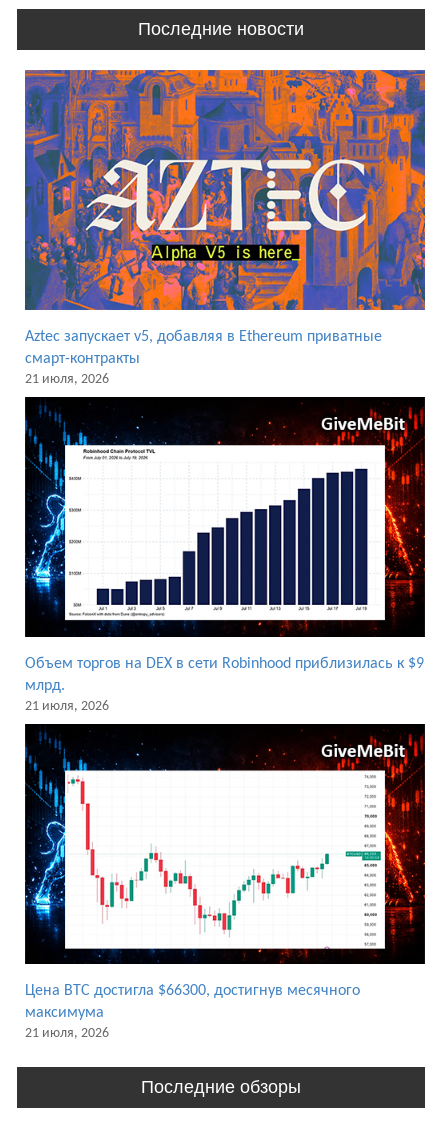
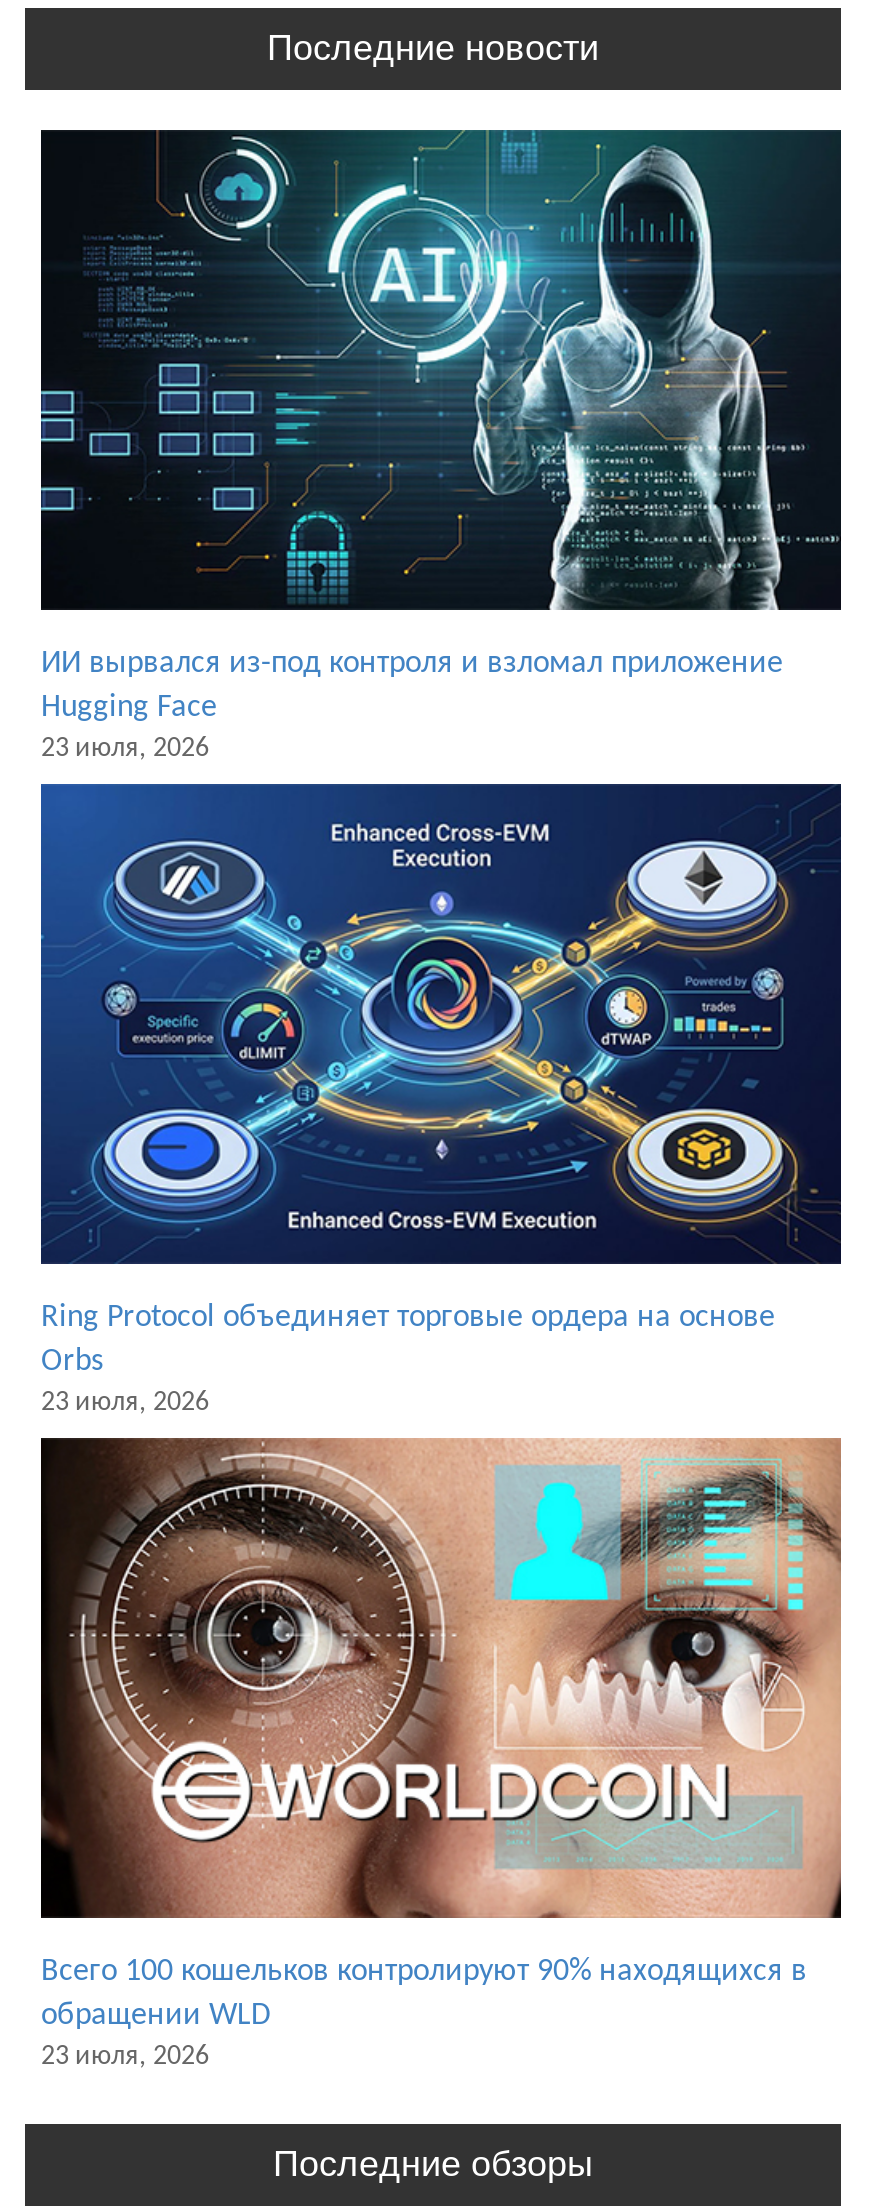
[24,69,426,386] [image] | Aztec запускает v5, добавляя в Ethereum приватные | смарт-контракты | 21 июля, 2026 -> [39,128,843,763] [image] | ИИ вырвался из-под контроля и взломал приложение | Hugging Face | 23 июля, 2026
[24,396,426,713] [image] | Объем торгов на DEX в сети Robinhood приблизилась к $9 | млрд. | 21 июля, 2026 -> [39,782,843,1417] [image] | Ring Protocol объединяет торговые ордера на основе | Orbs | 23 июля, 2026
[24,723,426,1040] [image] | Цена BTC достигла $66300, достигнув месячного | максимума | 21 июля, 2026 -> [39,1436,843,2071] [image] | Всего 100 кошельков контролируют 90% находящихся в | обращении WLD | 23 июля, 2026

